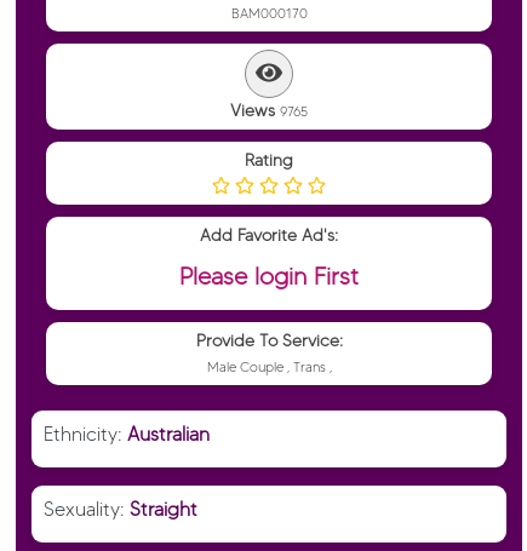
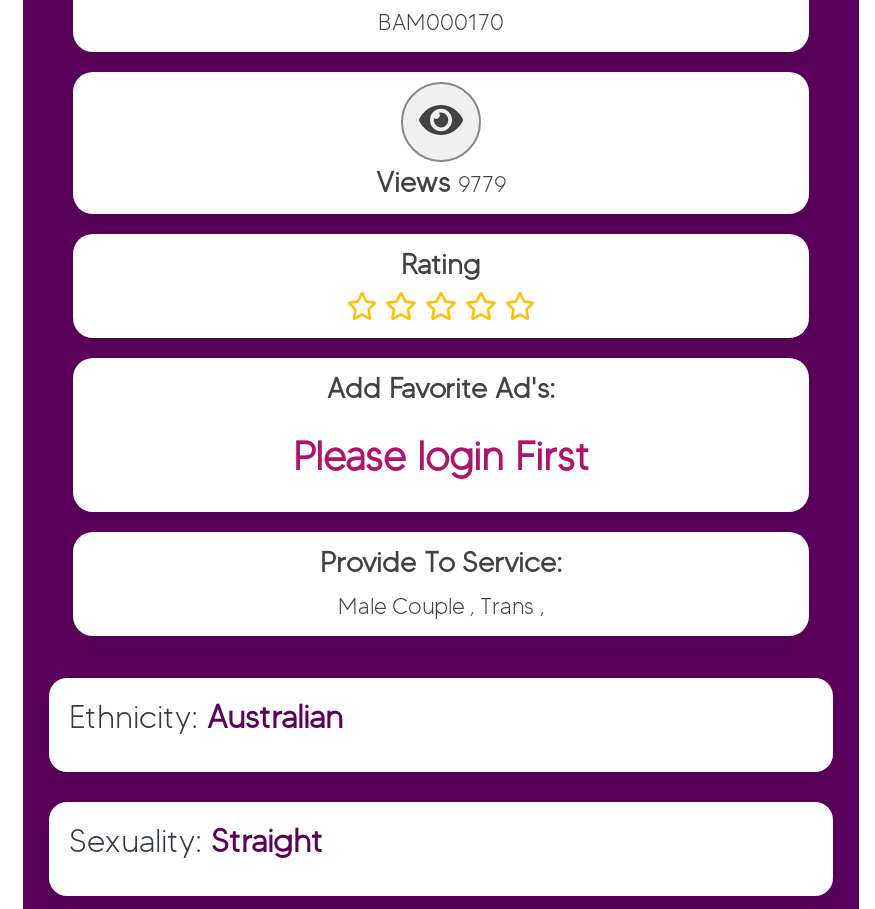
[230,101,308,121] Views 9765 -> [376,166,506,200] Views 9779

